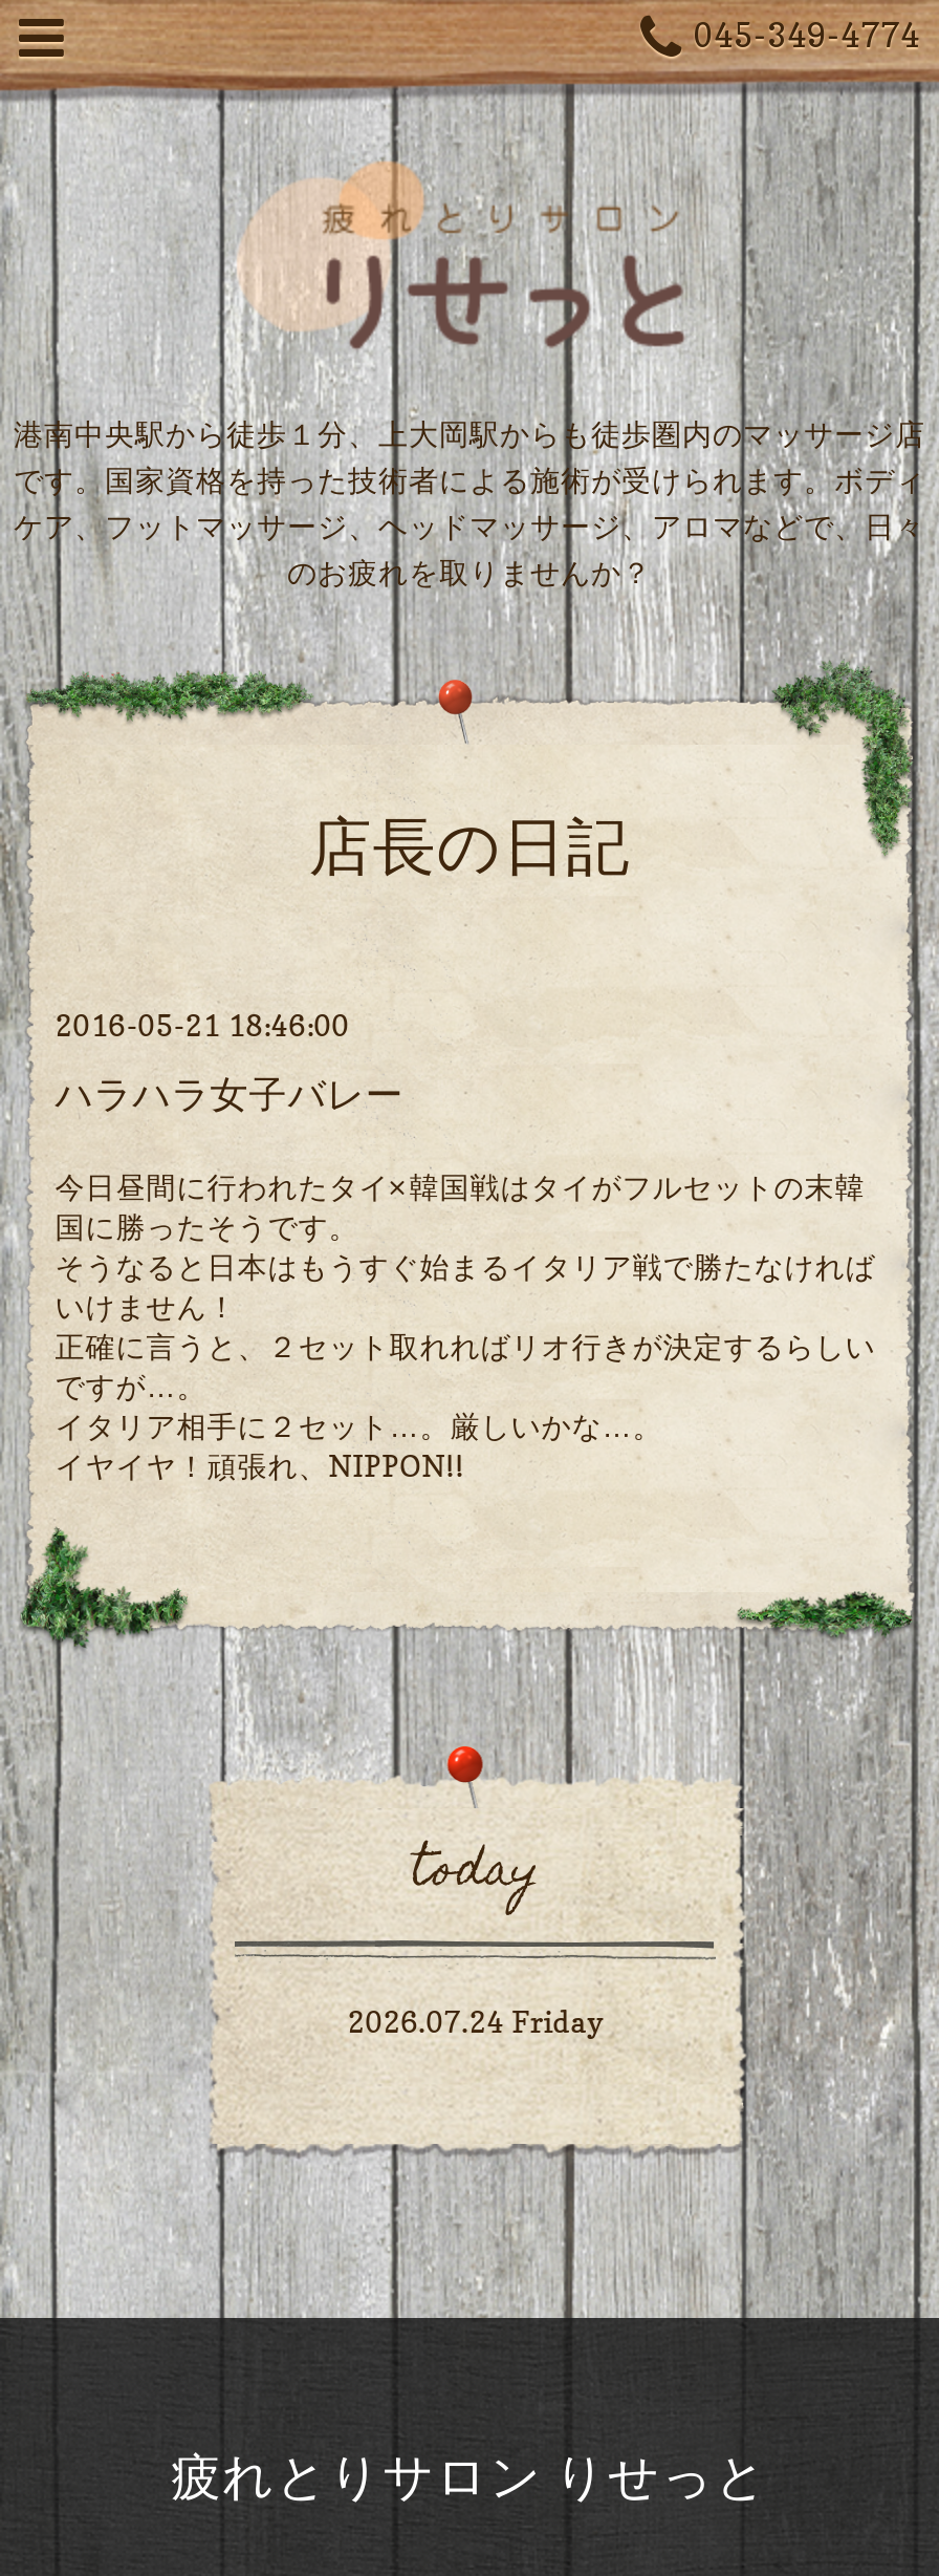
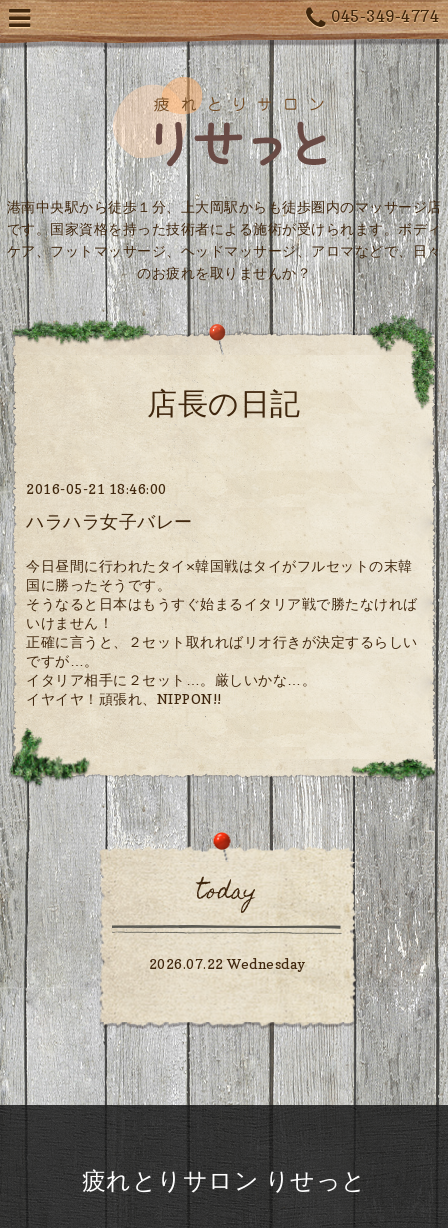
[348,2004,604,2040] 2026.07.24 Friday -> [148,955,305,972] 2026.07.22 Wednesday

